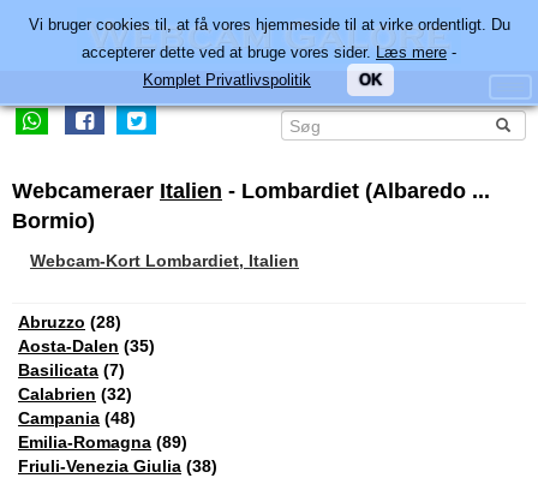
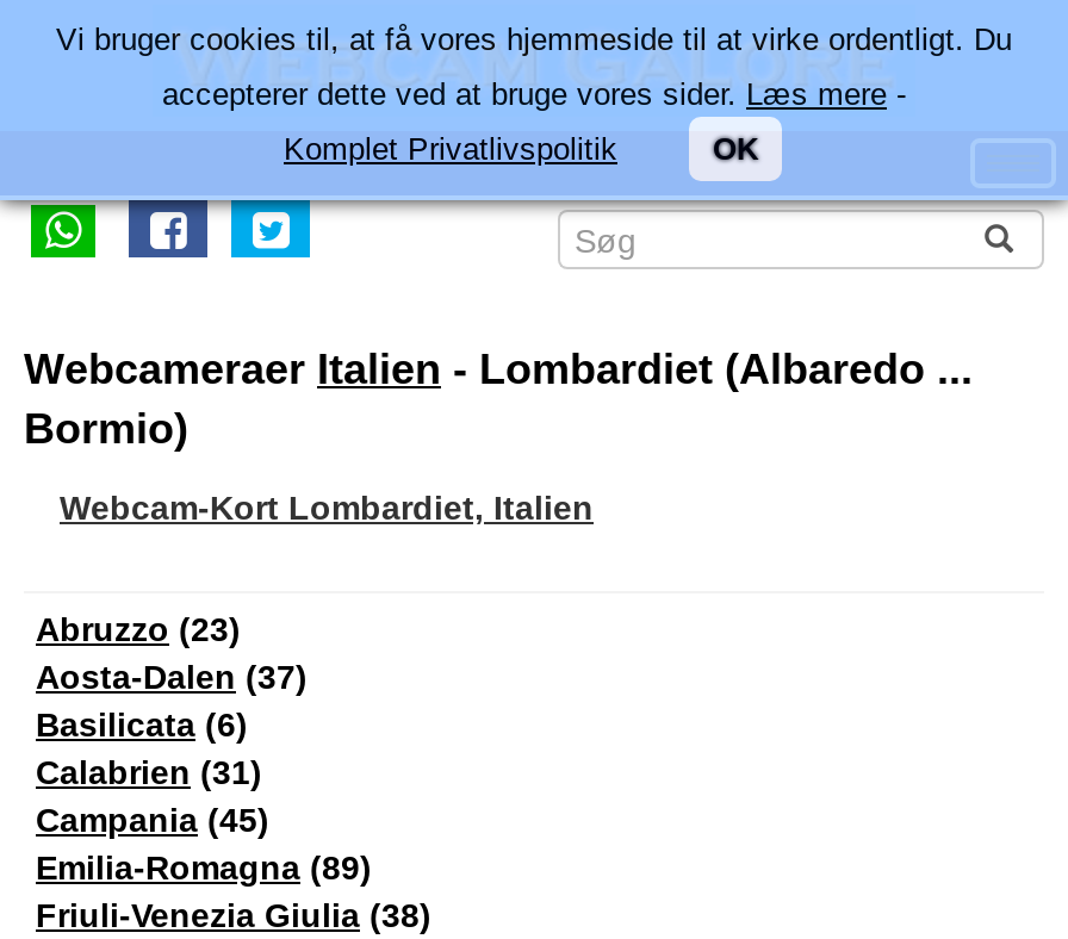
[18,312,121,331] Abruzzo (28) -> [36,610,241,648] Abruzzo (23)
[18,336,155,355] Aosta-Dalen (35) -> [36,658,308,696] Aosta-Dalen (37)
[18,360,125,380] Basilicata (7) -> [36,705,248,744] Basilicata (6)
[18,384,132,404] Calabrien (32) -> [36,753,262,791] Calabrien (31)
[18,408,136,428] Campania (48) -> [36,801,269,839] Campania (45)

